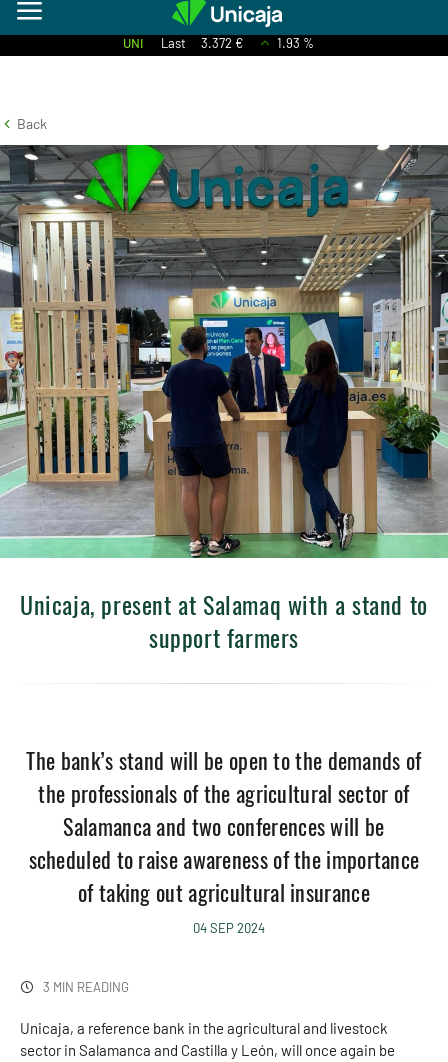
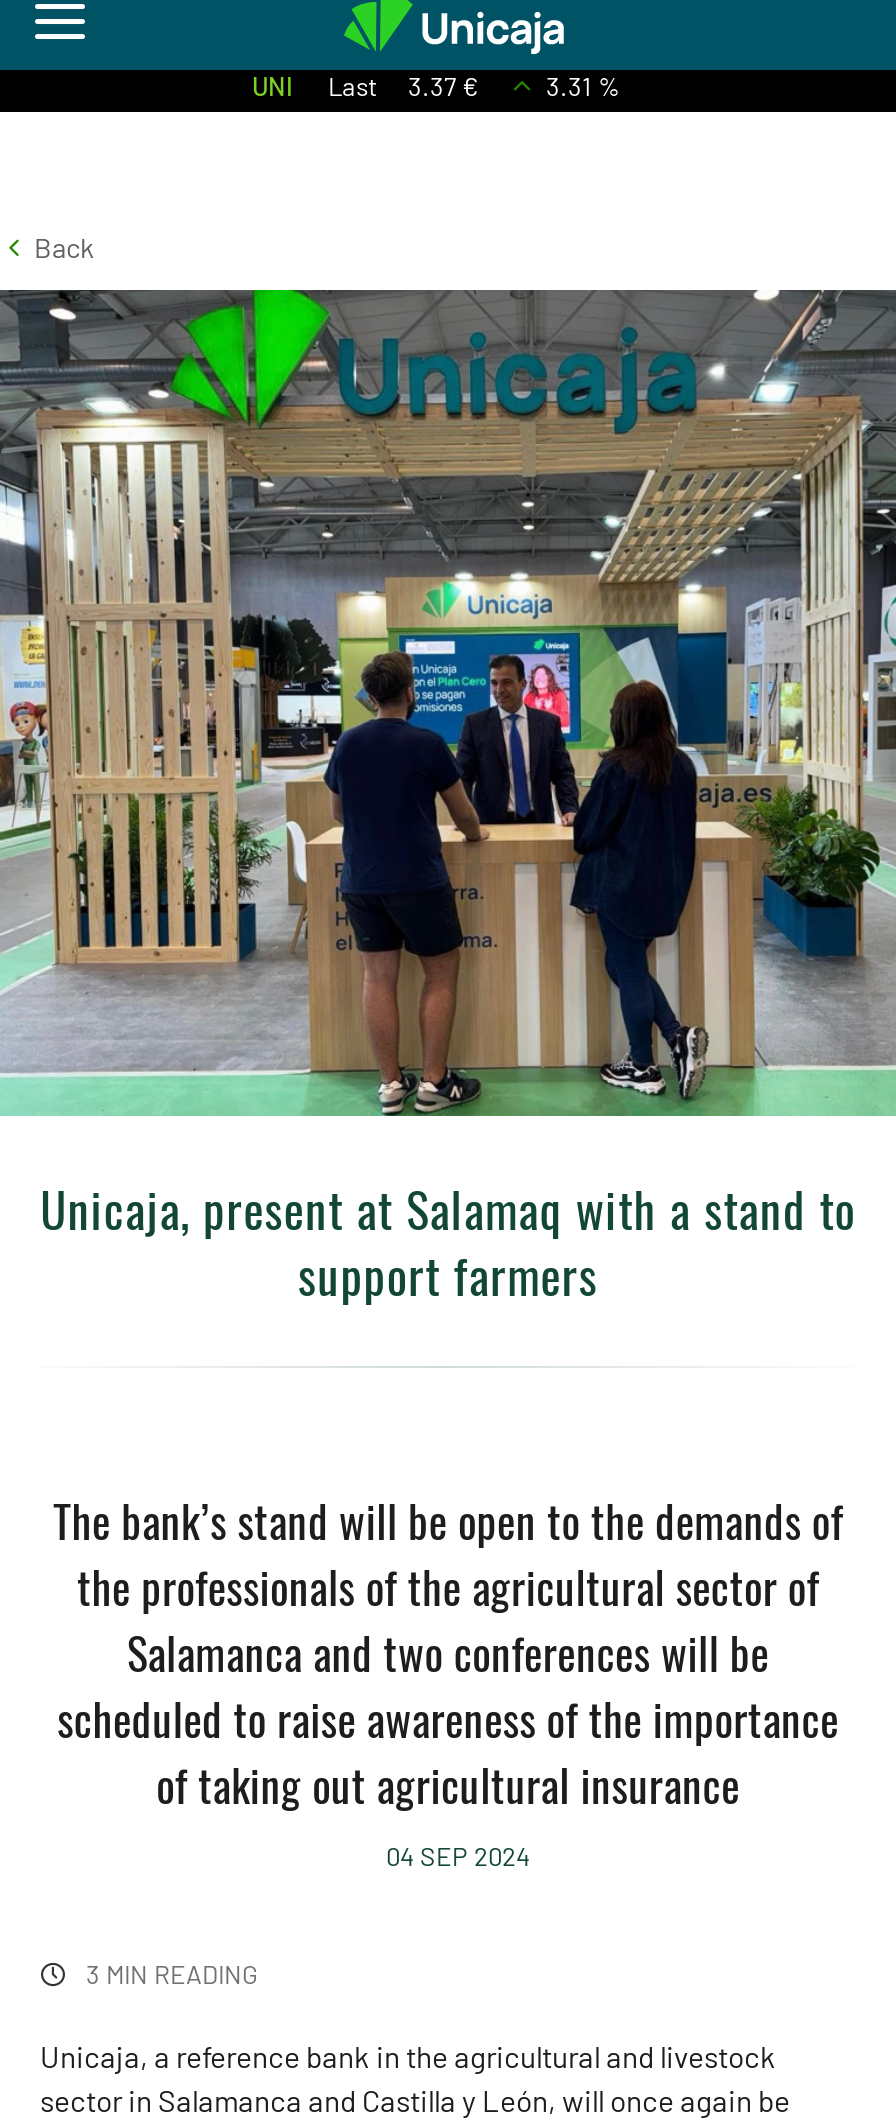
[122,35,242,51] UNI Last 3.372 € -> [252,70,478,102] UNI Last 3.37 €
[276,35,313,51] 1.93 % -> [546,70,620,102] 3.31 %

